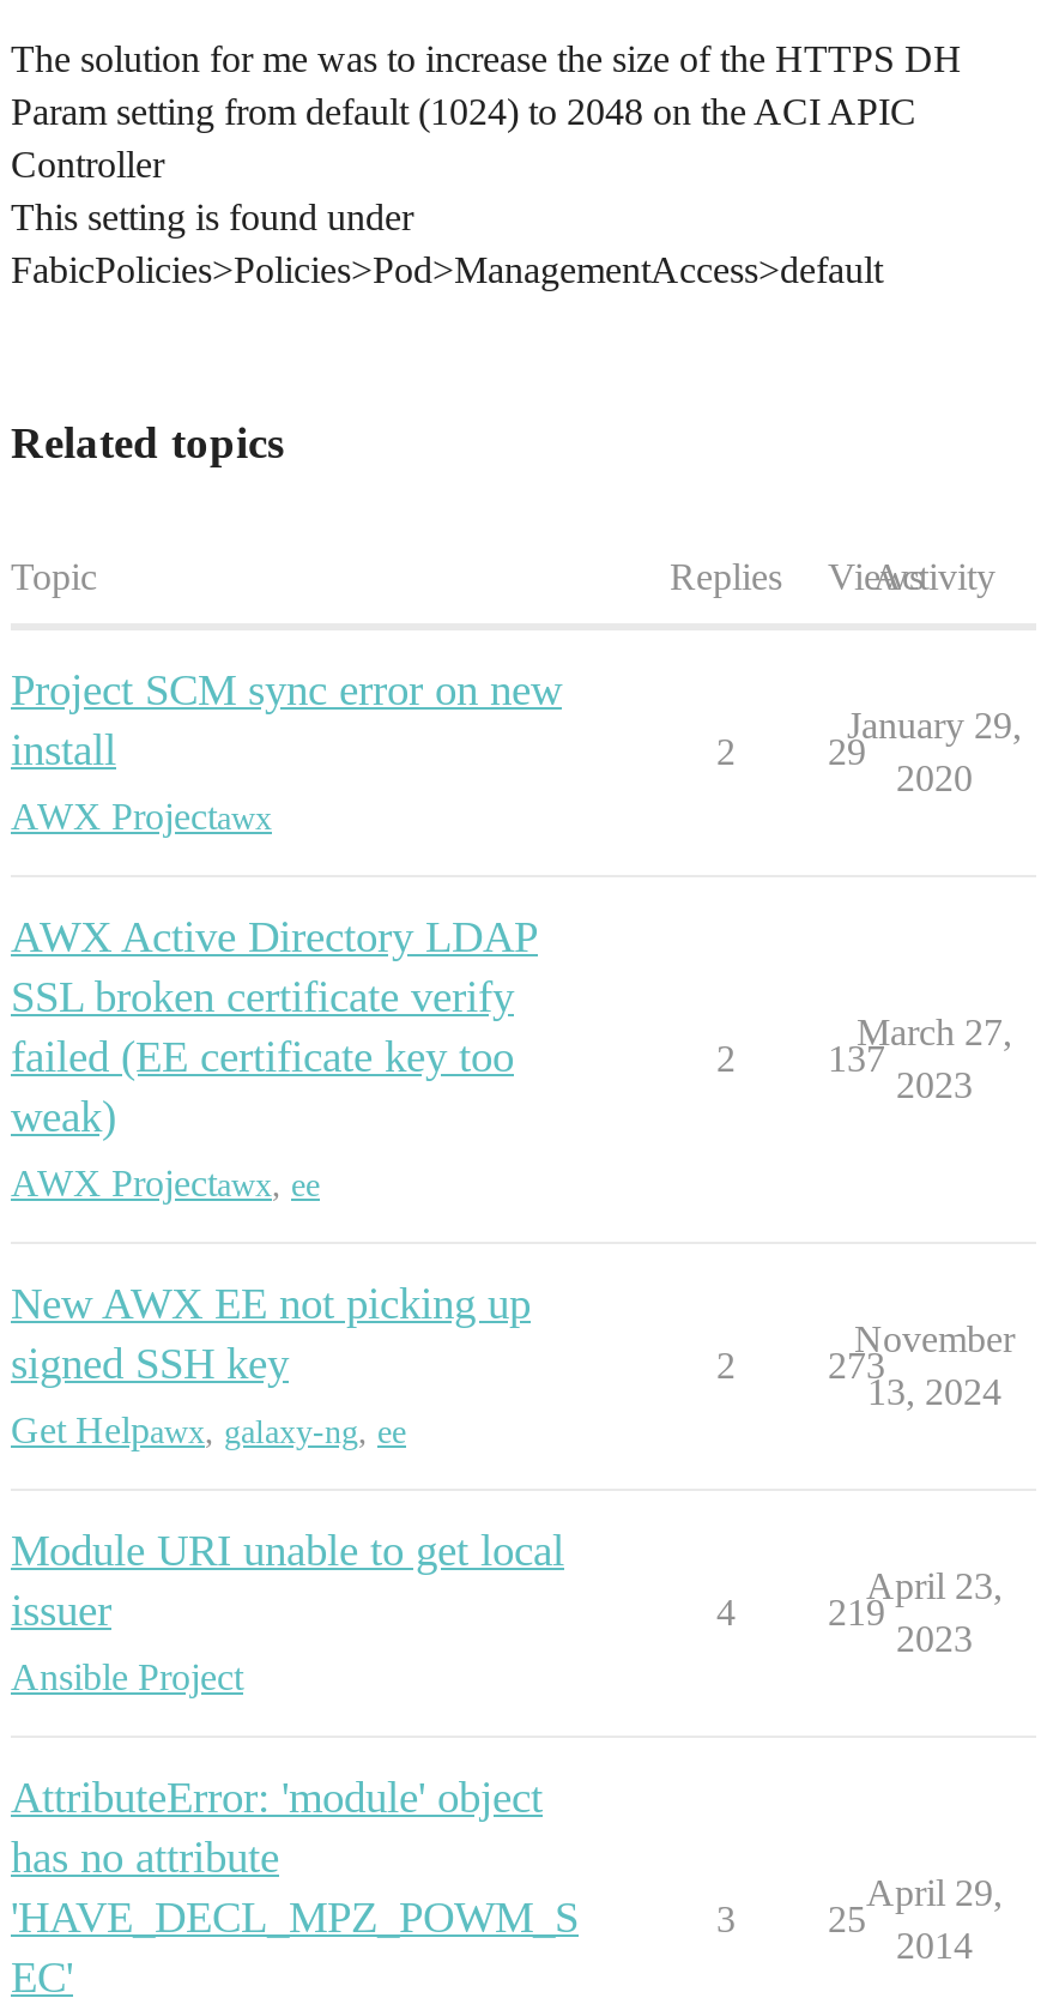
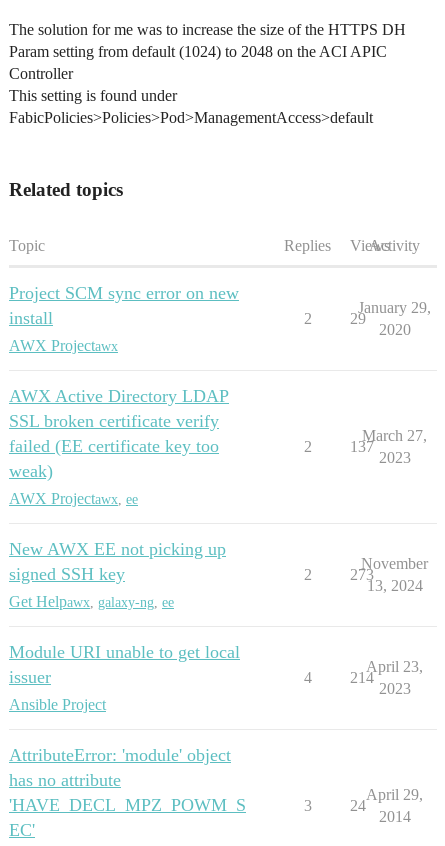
[828,1592,885,1633] 219 -> [350,669,374,686] 214
[828,1899,866,1940] 25 -> [350,797,366,814] 24

